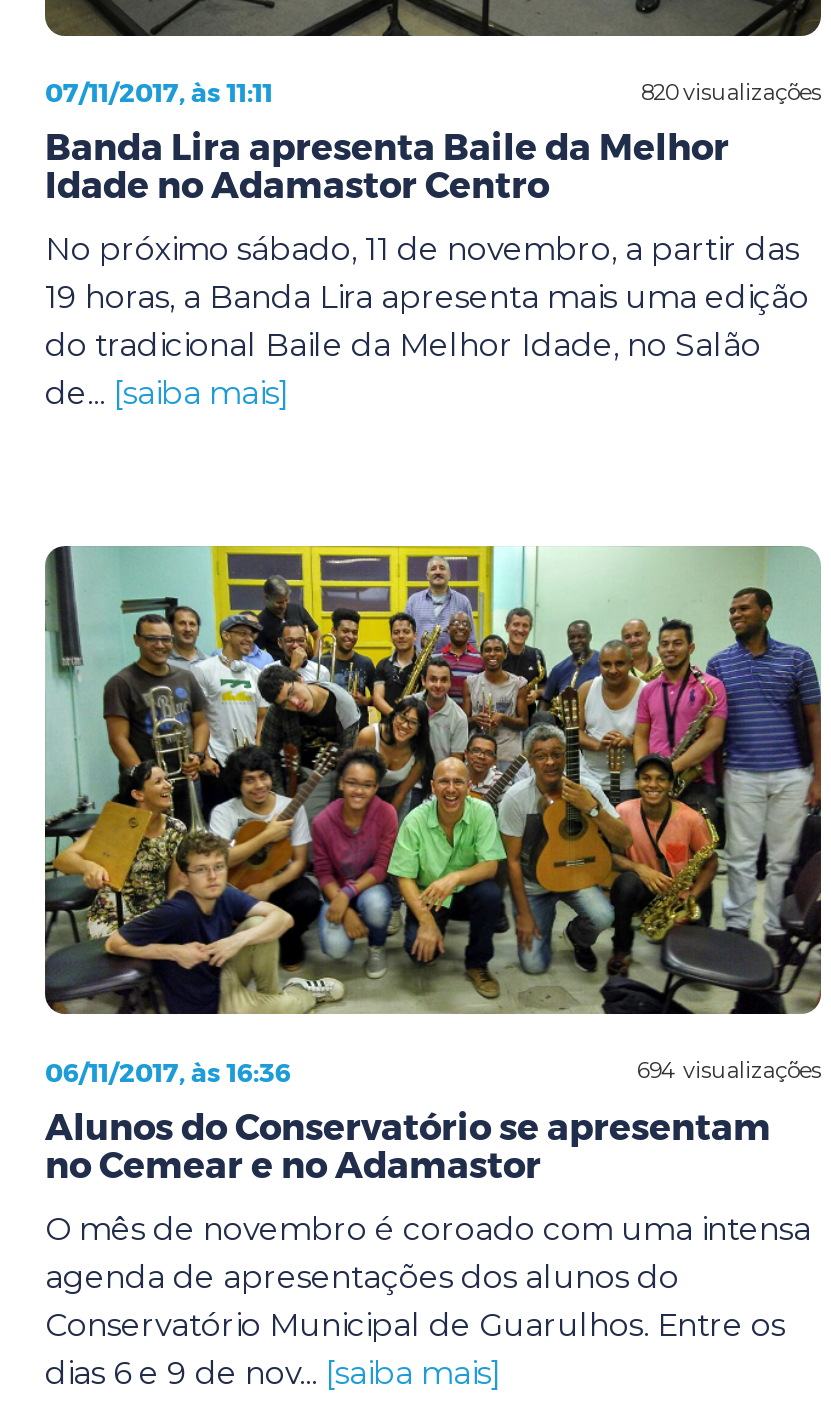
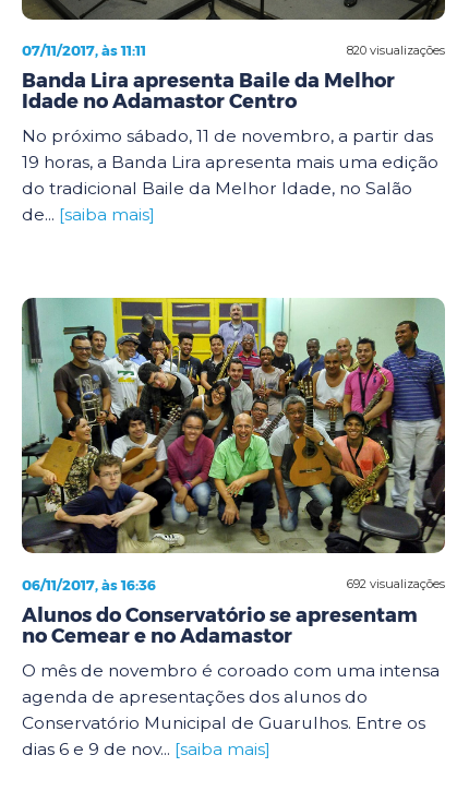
[637,1056,821,1084] 694 visualizações -> [347,576,445,591] 692 visualizações

